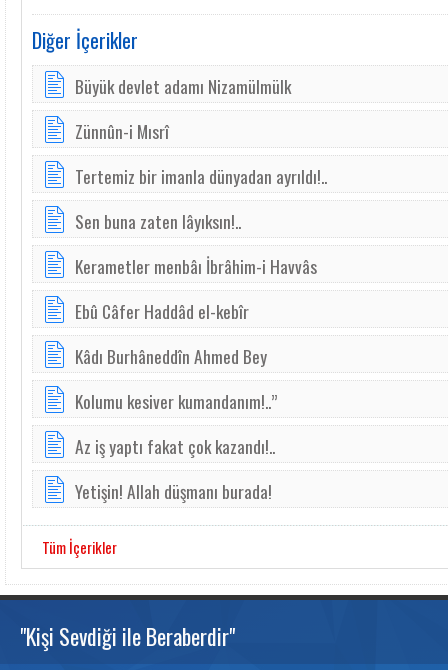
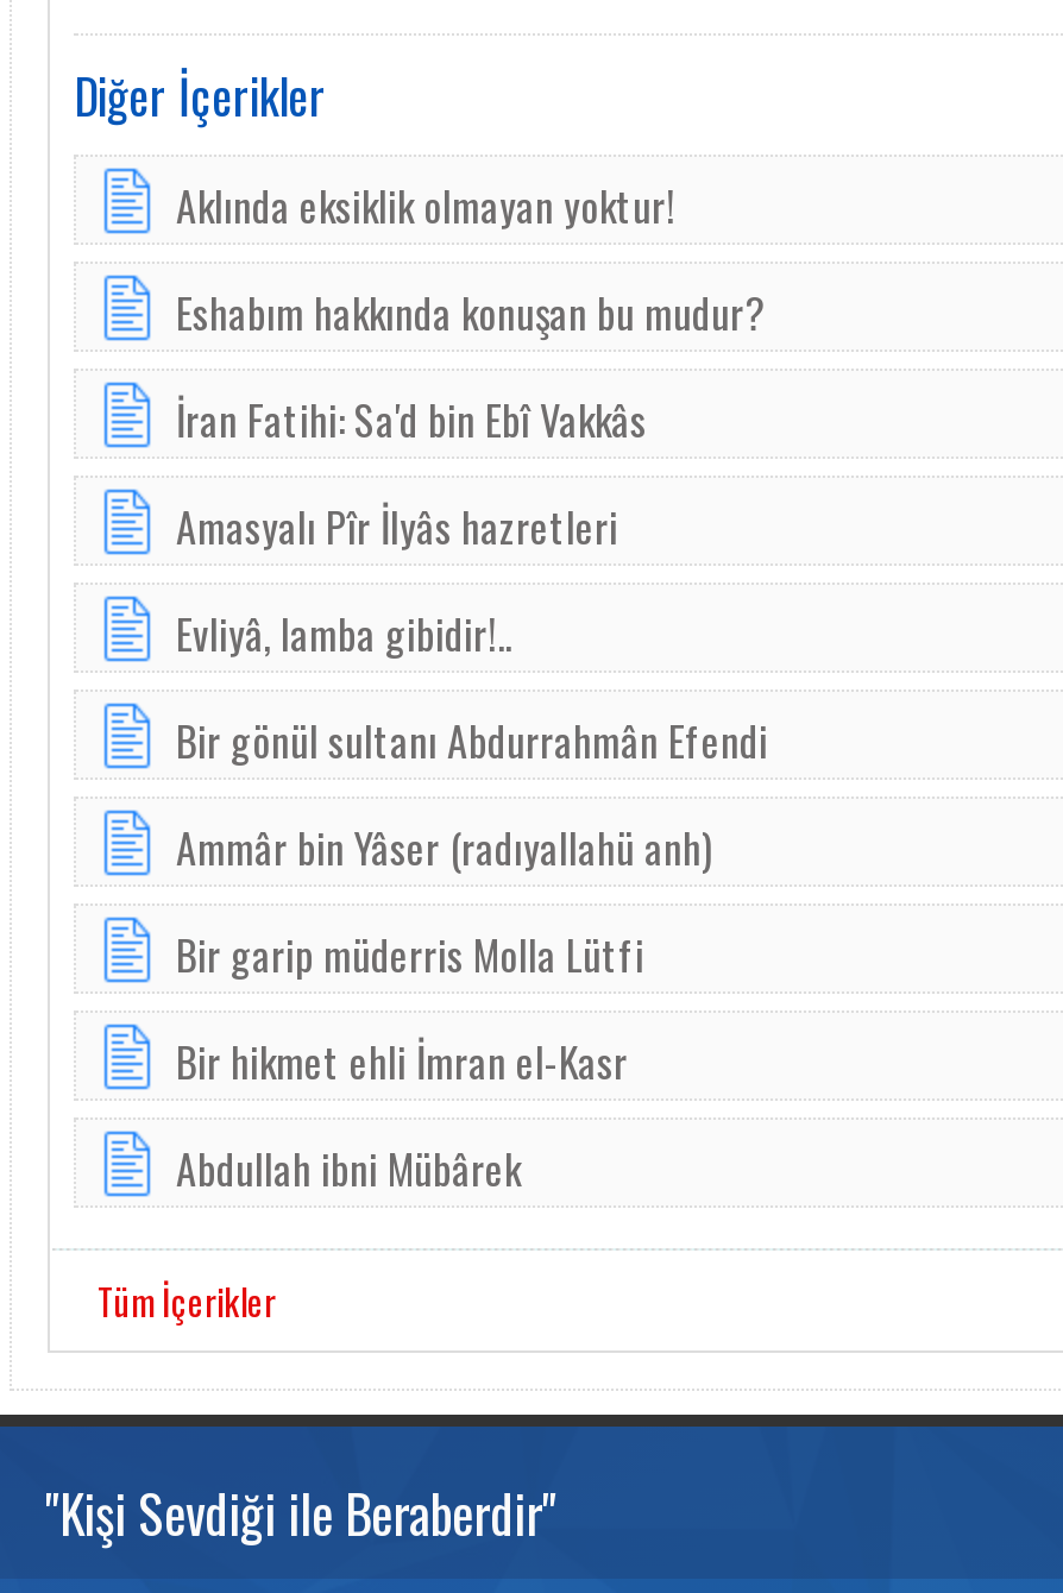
[75,73,291,99] Büyük devlet adamı Nizamülmülk -> [176,174,675,235] Aklında eksiklik olmayan yoktur!
[75,118,169,144] Zünnûn-i Mısrî -> [176,281,766,342] Eshabım hakkında konuşan bu mudur?
[75,163,327,189] Tertemiz bir imanla dünyadan ayrıldı!.. -> [176,388,647,449] İran Fatihi: Sa'd bin Ebî Vakkâs
[75,208,241,234] Sen buna zaten lâyıksın!.. -> [176,495,618,556] Amasyalı Pîr İlyâs hazretleri
[75,253,317,279] Kerametler menbâı İbrâhim-i Havvâs -> [176,602,511,663] Evliyâ, lamba gibidir!..
[75,298,249,324] Ebû Câfer Haddâd el-kebîr -> [176,709,768,770] Bir gönül sultanı Abdurrahmân Efendi
[75,343,267,369] Kâdı Burhâneddîn Ahmed Bey -> [176,816,713,877] Ammâr bin Yâser (radıyallahü anh)
[75,388,277,414] Kolumu kesiver kumandanım!..” -> [176,923,644,984] Bir garip müderris Molla Lütfi
[75,433,275,459] Az iş yaptı fakat çok kazandı!.. -> [176,1030,628,1091] Bir hikmet ehli İmran el-Kasr
[75,478,272,504] Yetişin! Allah düşmanı burada! -> [176,1136,521,1198] Abdullah ibni Mübârek

